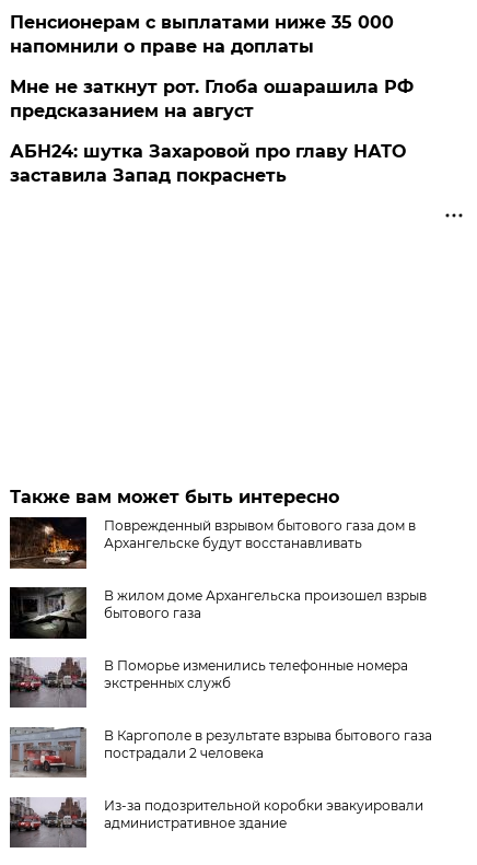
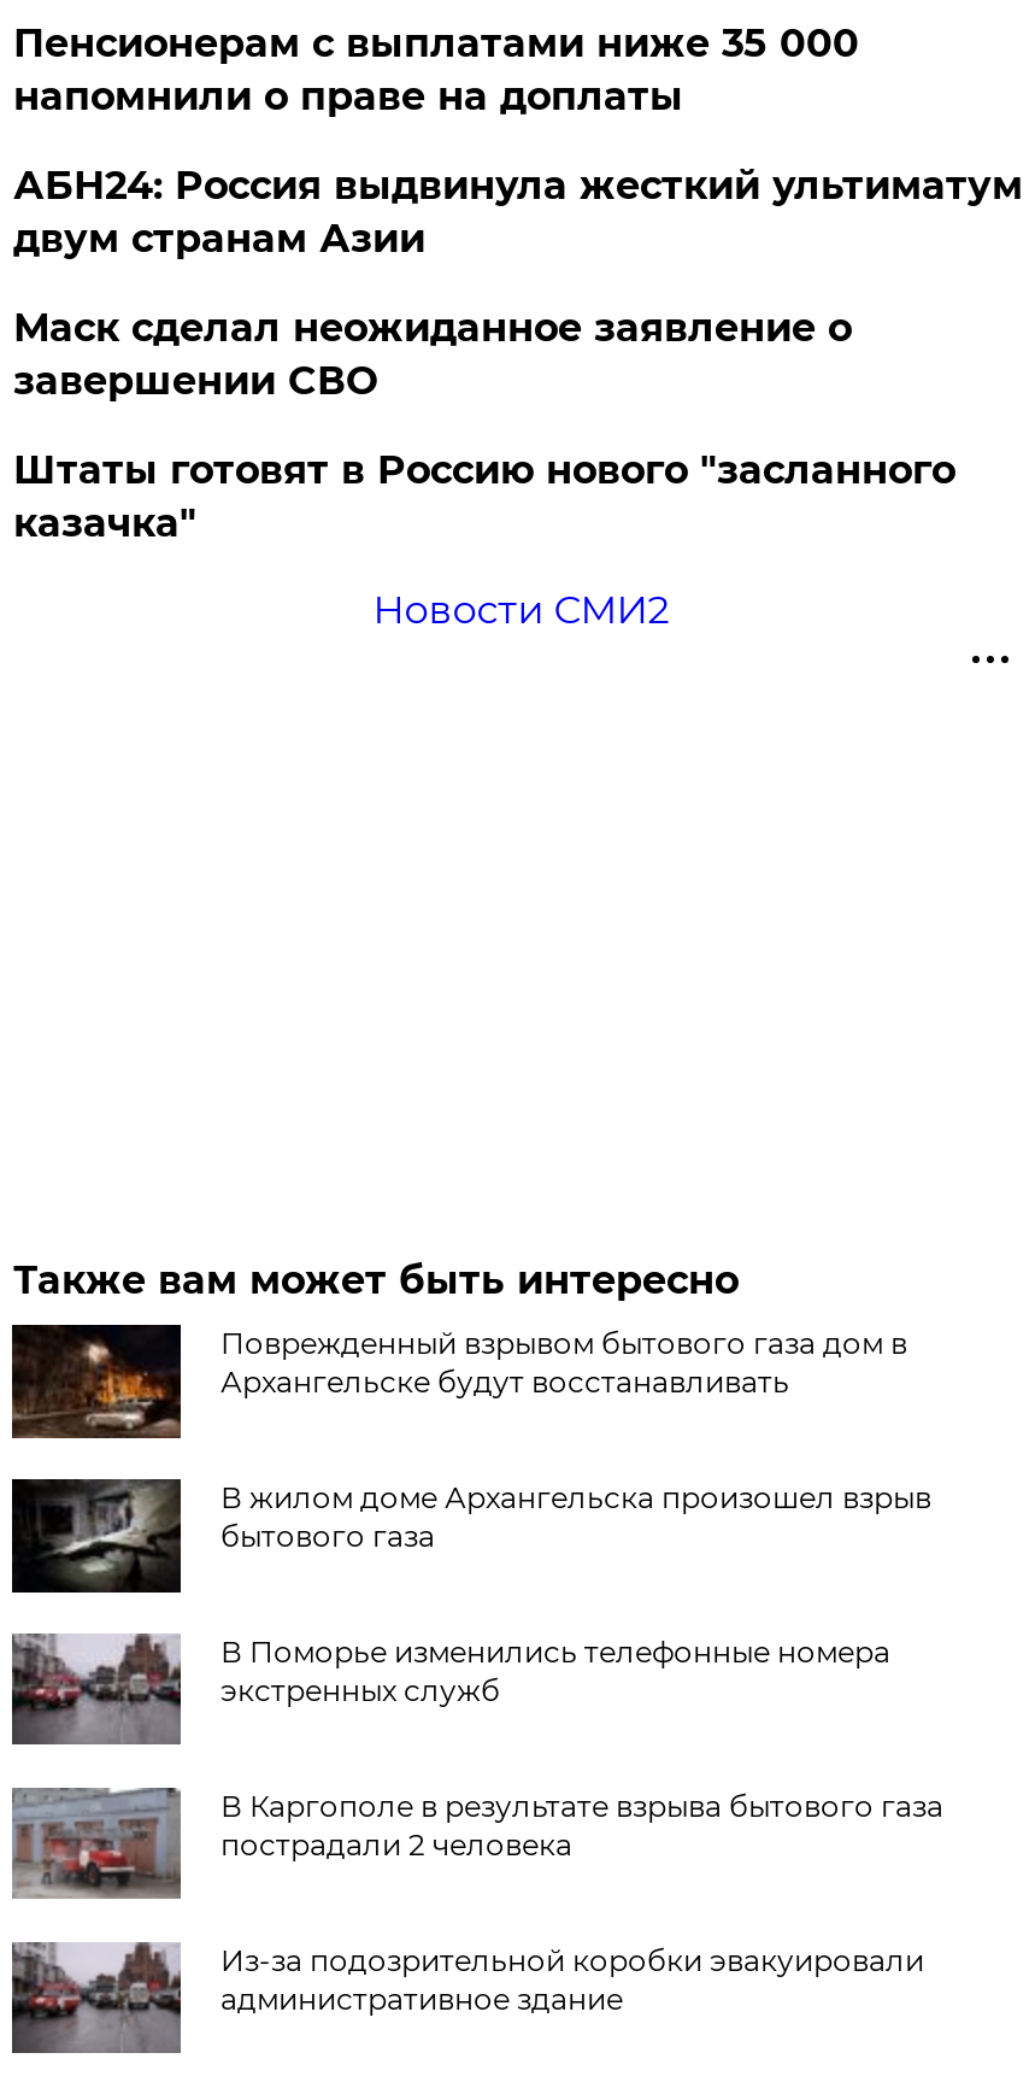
[10,76,414,186] Мне не заткнут рот. Глоба ошарашила РФ | предсказанием на август | АБН24: шутка Захаровой про главу НАТО | заставила Запад покраснеть -> [13,163,1023,633] АБН24: Россия выдвинула жесткий ультиматум | двум странам Азии | Маск сделал неожиданное заявление о | завершении СВО | Штаты готовят в Россию нового "засланного | казачка" | Новости СМИ2

